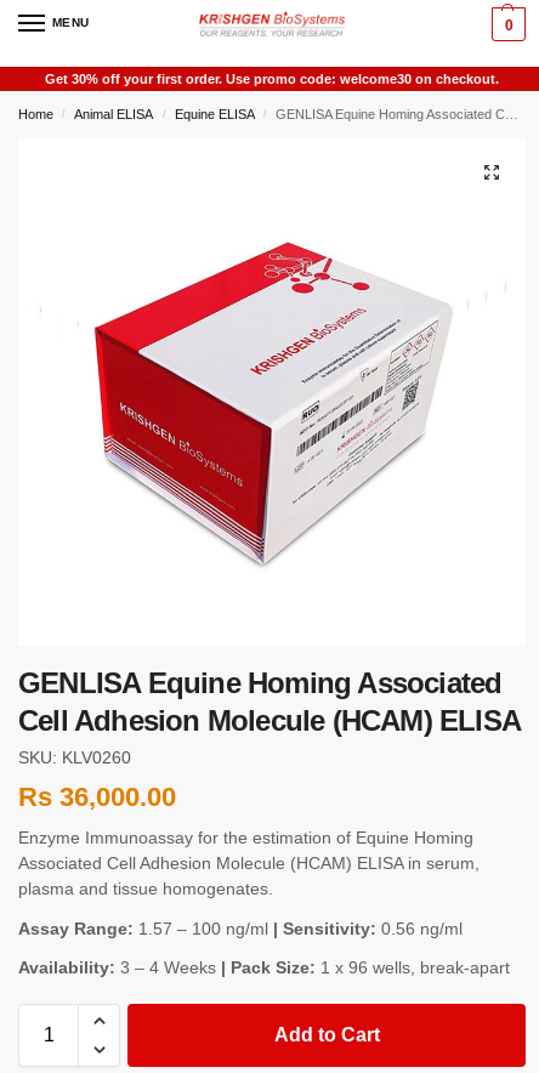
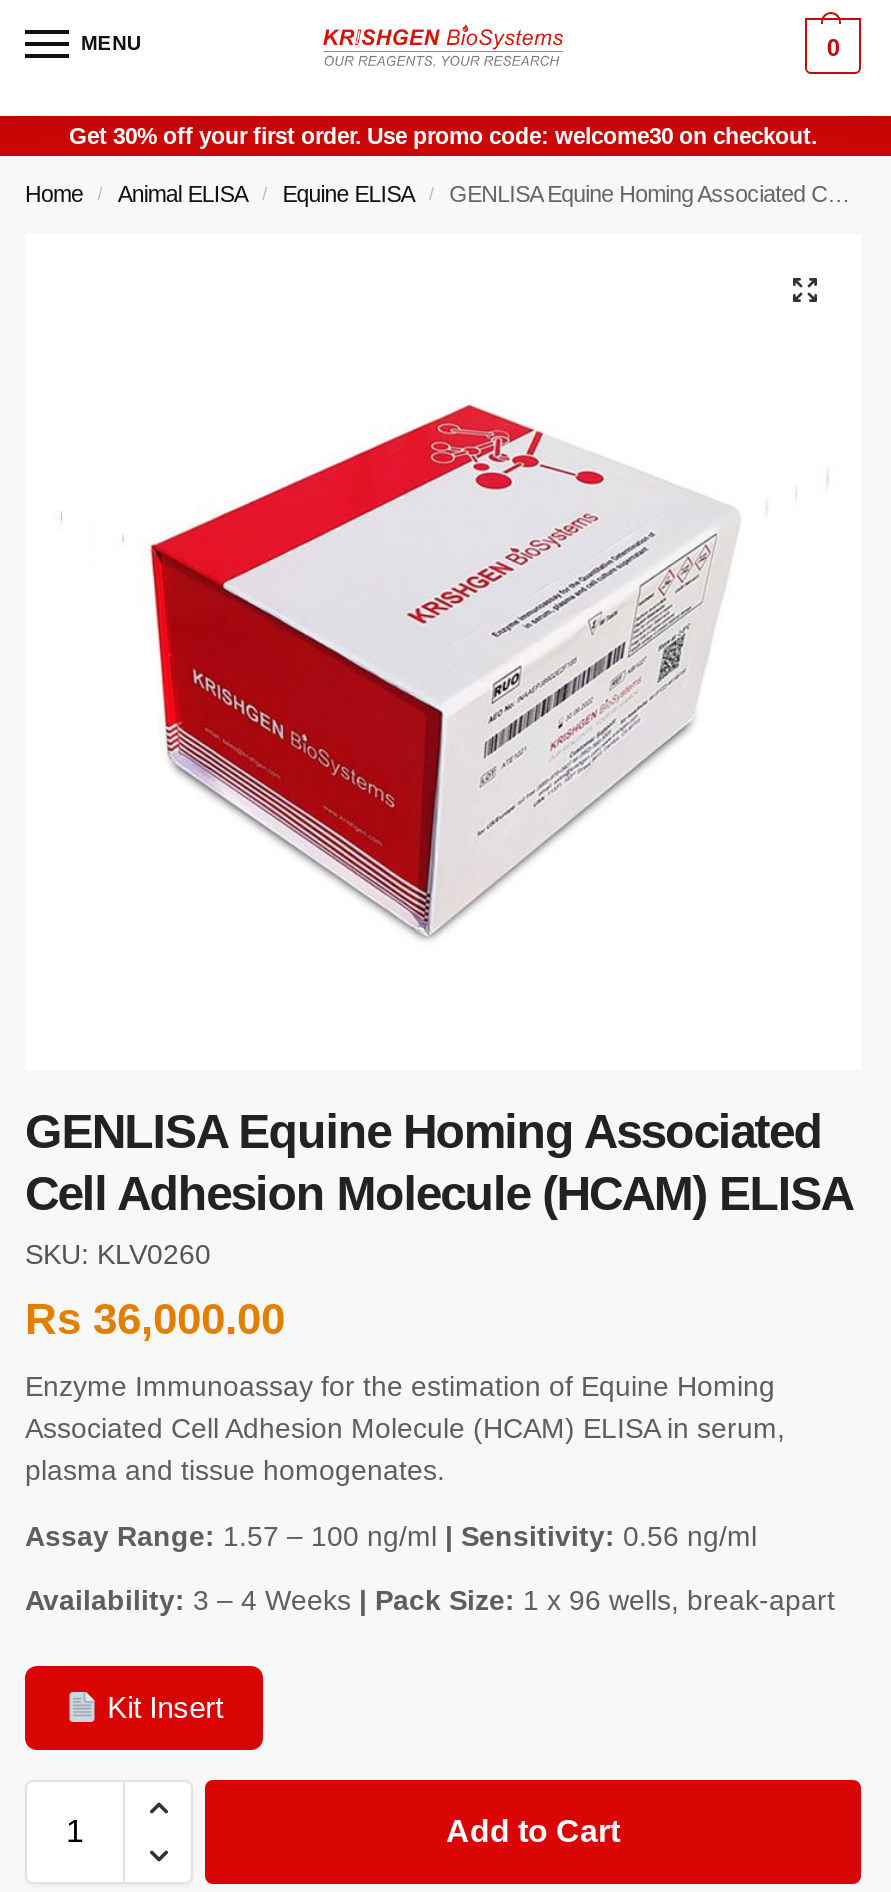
none -> [99,1690,223,1724] Kit Insert

